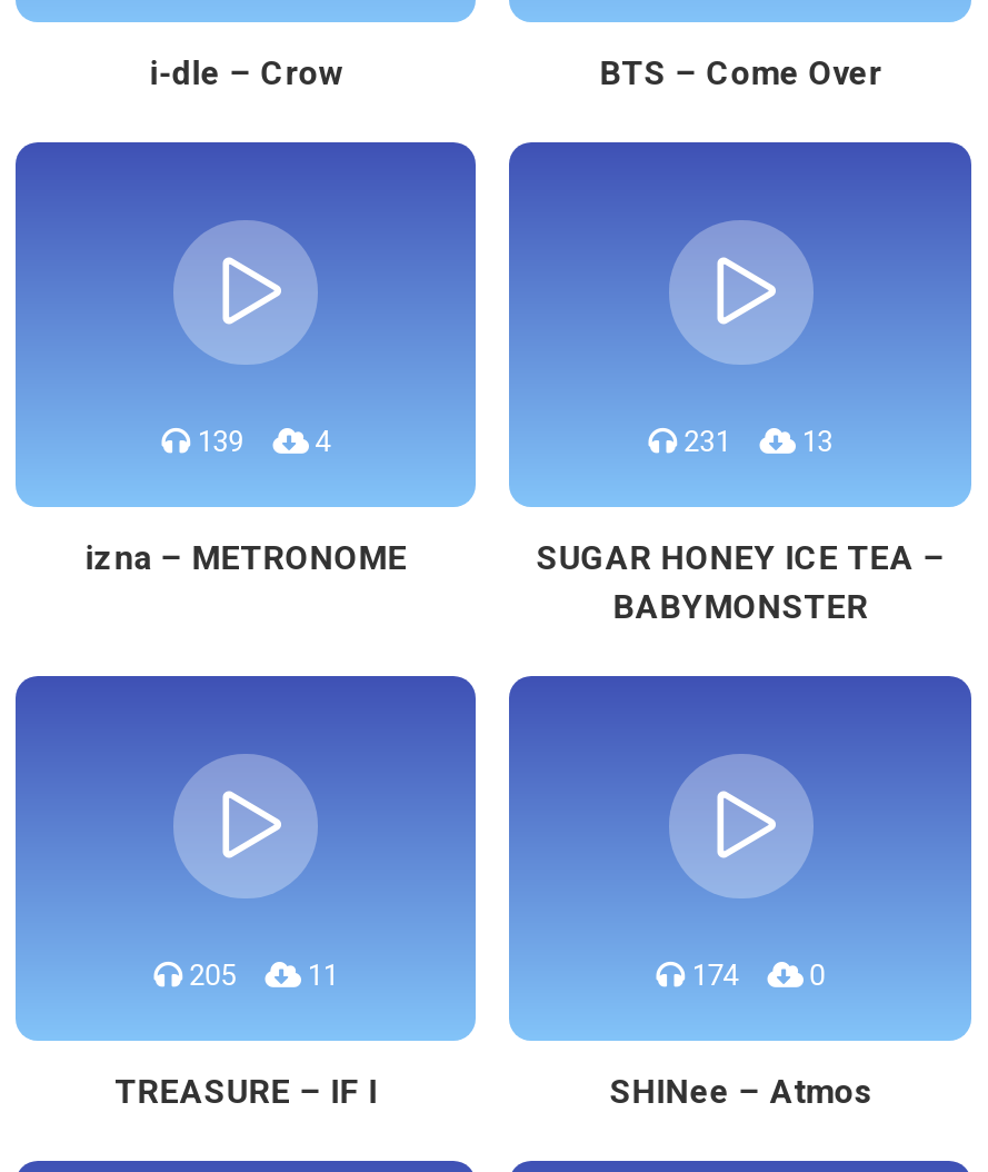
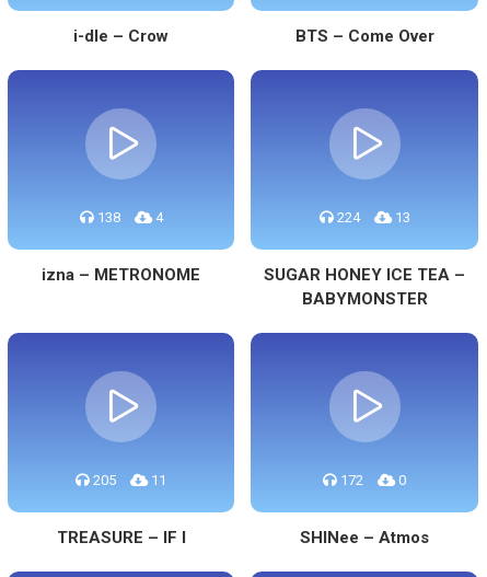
[190,425,331,458] 139 4 -> [94,209,163,226] 138 4
[677,425,833,458] 231 13 -> [334,209,410,226] 224 13
[685,959,825,992] 174 0 -> [337,472,406,488] 172 0

